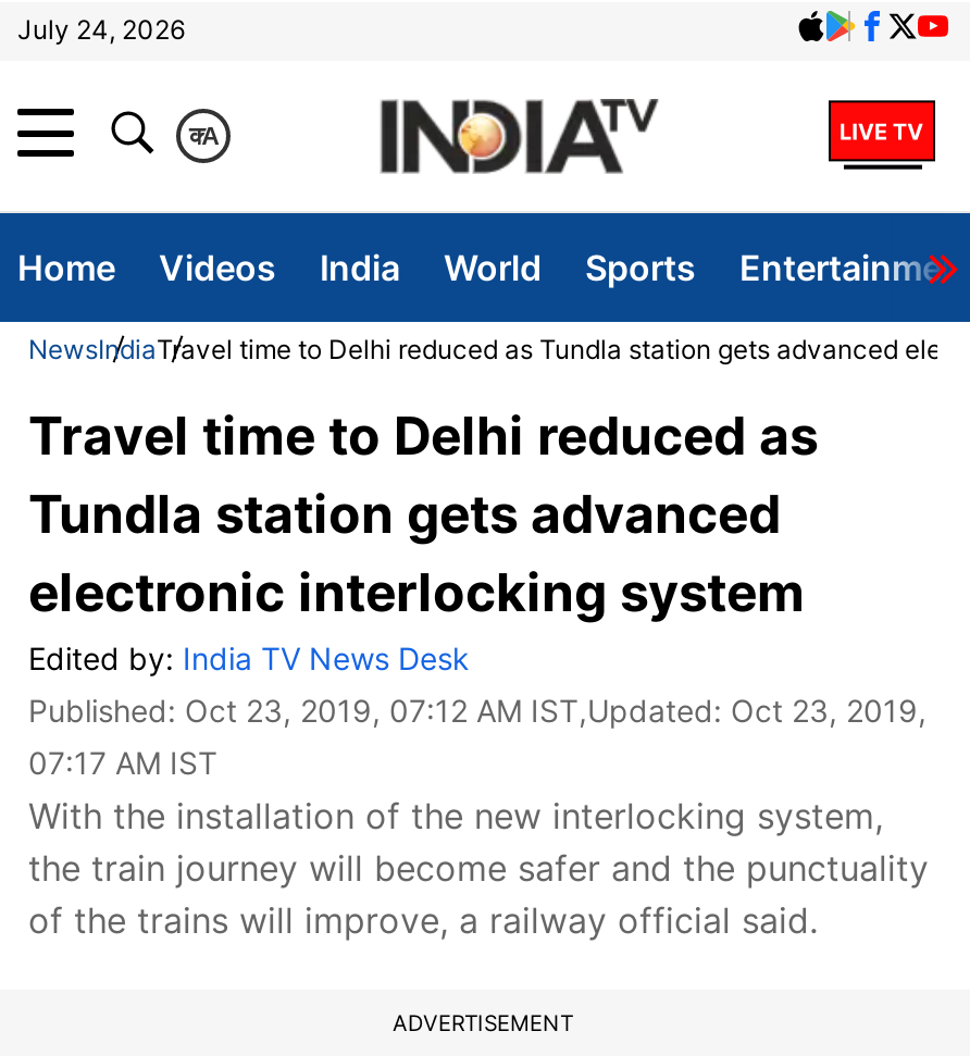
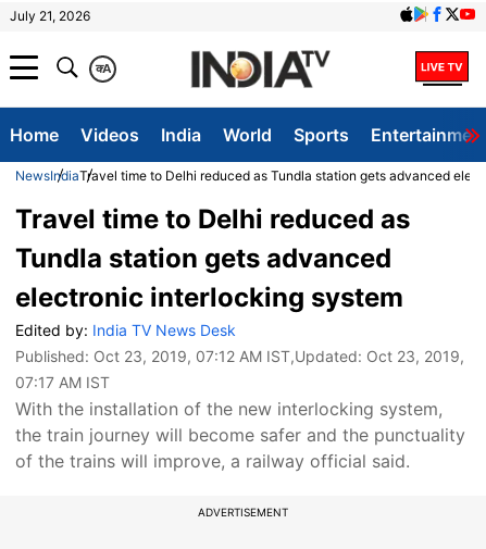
[17,13,185,46] July 24, 2026 -> [10,8,90,24] July 21, 2026

